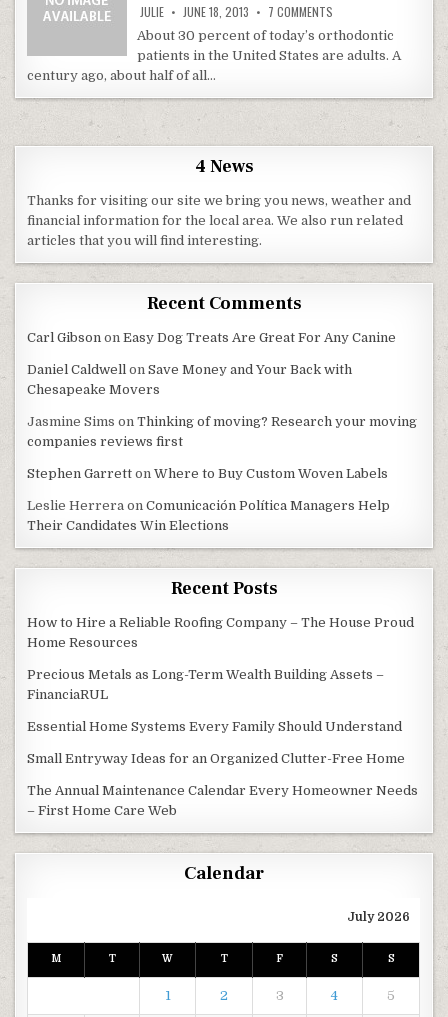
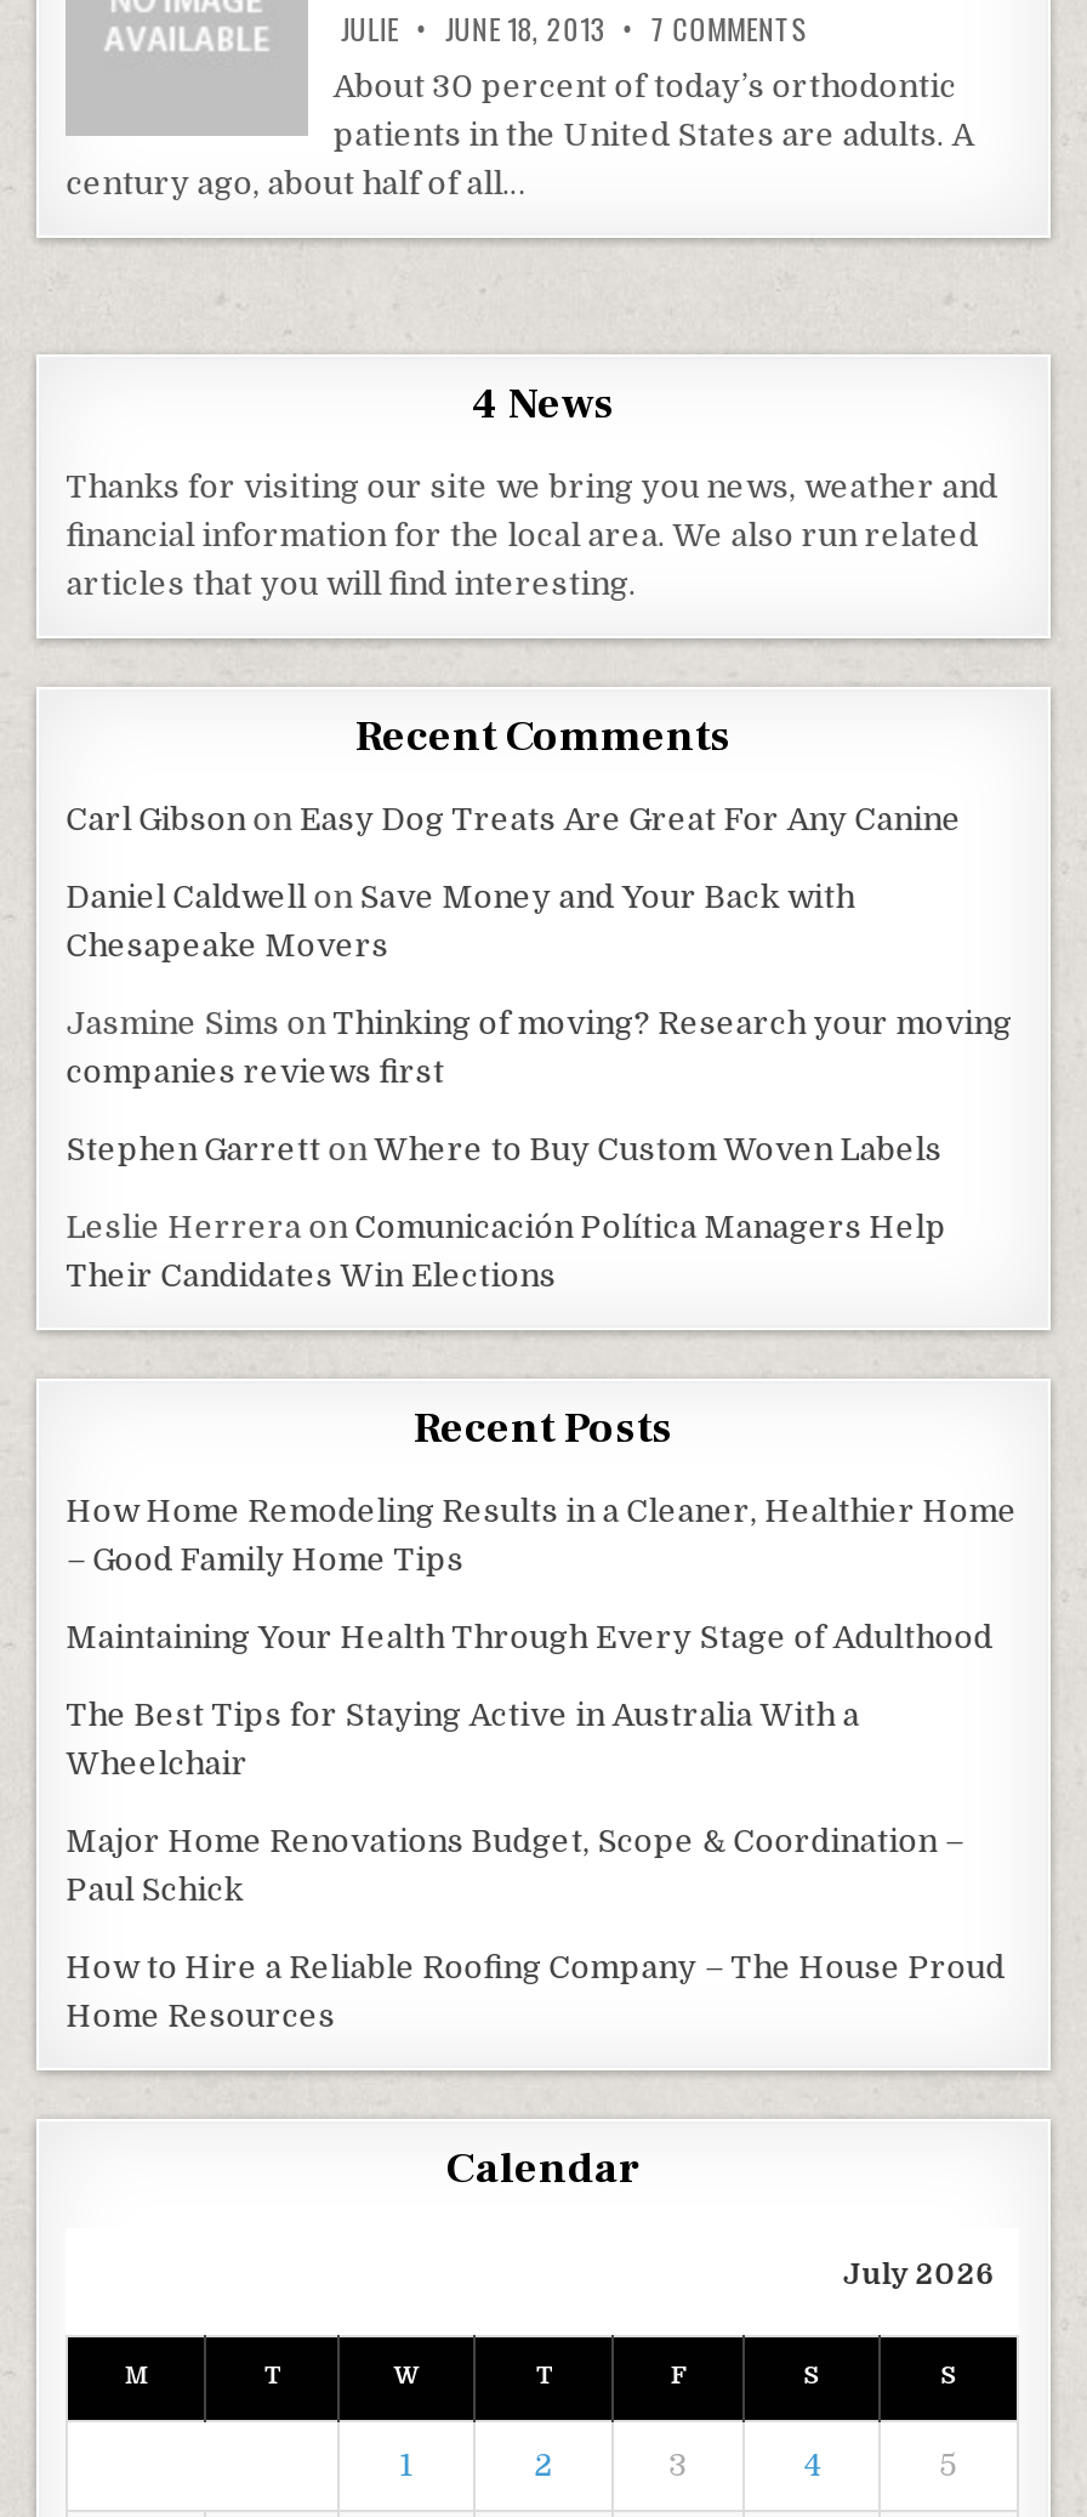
none -> [66,1493,1017,1908] How Home Remodeling Results in a Cleaner, Healthier Home | – Good Family Home Tips | Maintaining Your Health Through Every Stage of Adulthood | The Best Tips for Staying Active in Australia With a | Wheelchair | Major Home Renovations Budget, Scope & Coordination – | Paul Schick
moved [27,615,414,650] -> [66,1949,1005,2034]: How to Hire a Reliable Roofing Company – The House Proud | Home Resources
[27,667,418,818] Precious Metals as Long-Term Wealth Building Assets – | FinanciaRUL | Essential Home Systems Every Family Should Understand | Small Entryway Ideas for an Organized Clutter-Free Home | The Annual Maintenance Calendar Every Homeowner Needs | – First Home Care Web -> none

